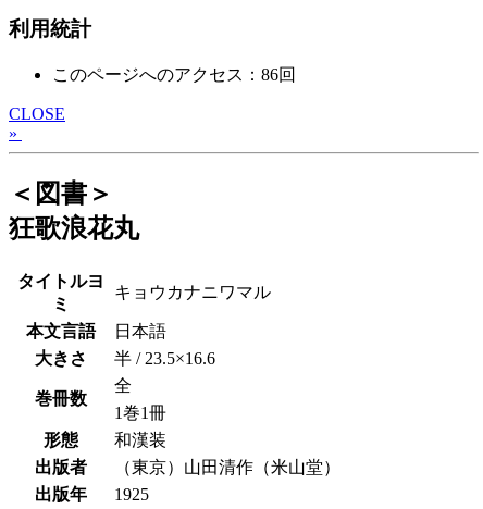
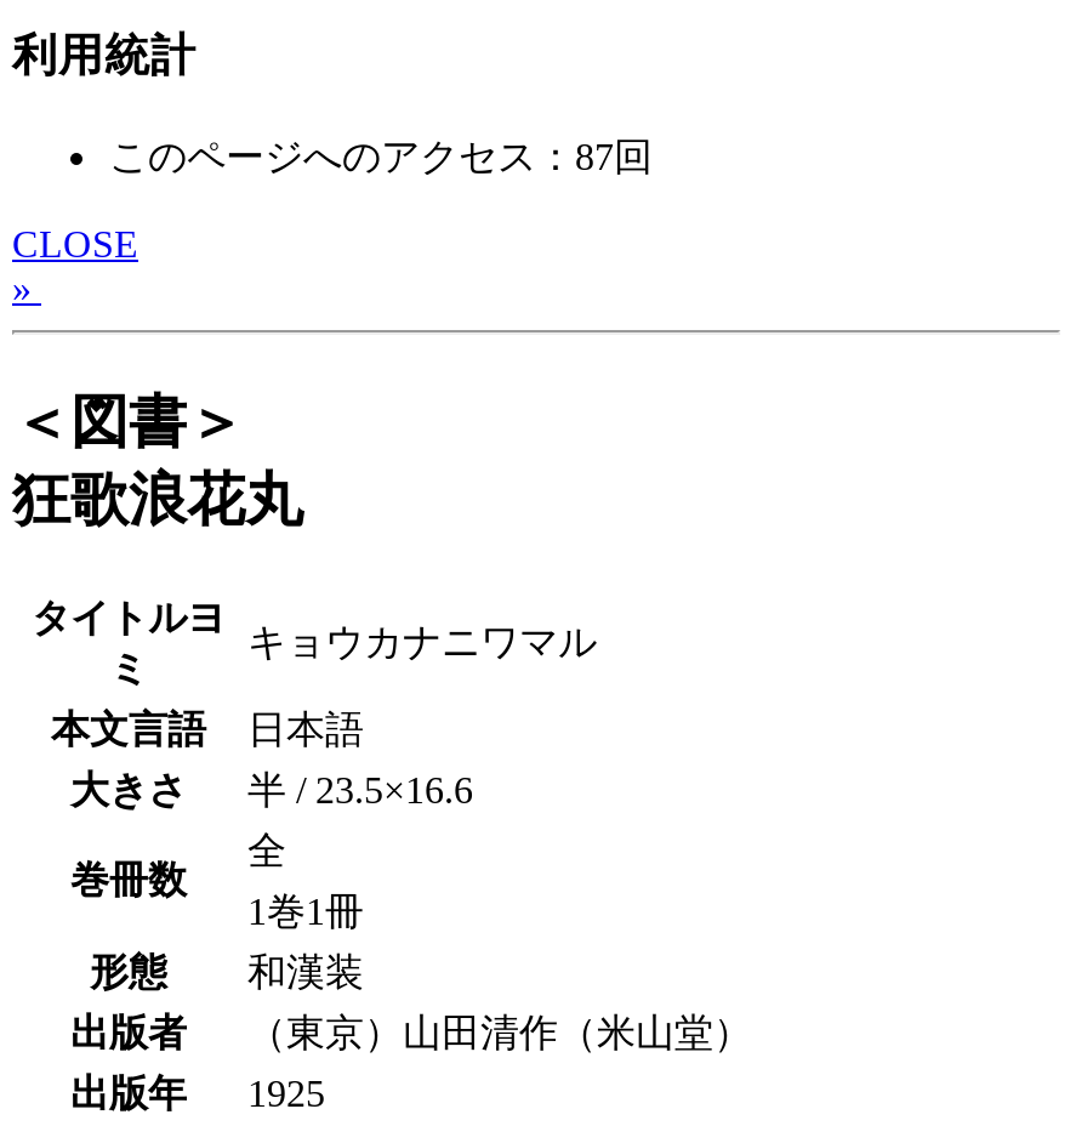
[52,65,296,84] このページへのアクセス：86回 -> [109,135,653,177] このページへのアクセス：87回

